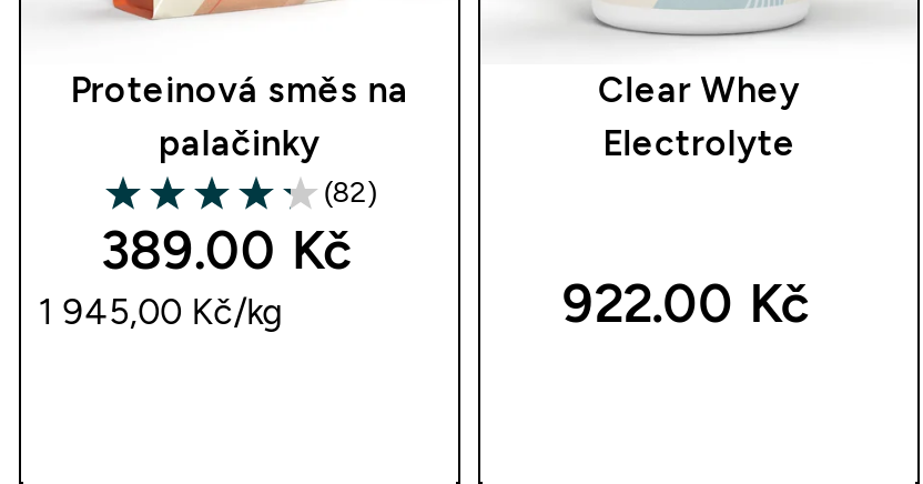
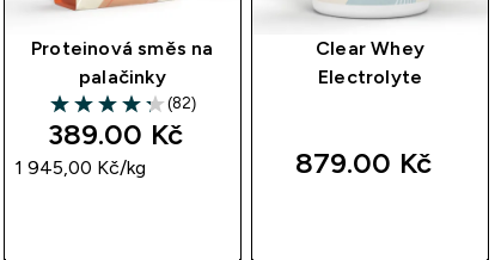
[563,273,809,333] 922.00 Kč -> [295,146,431,179] 879.00 Kč

